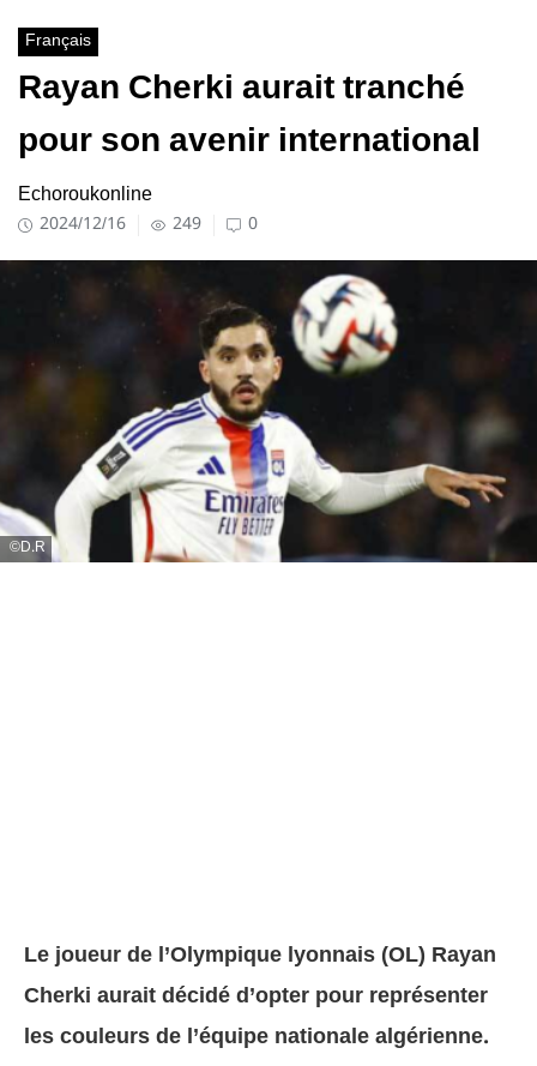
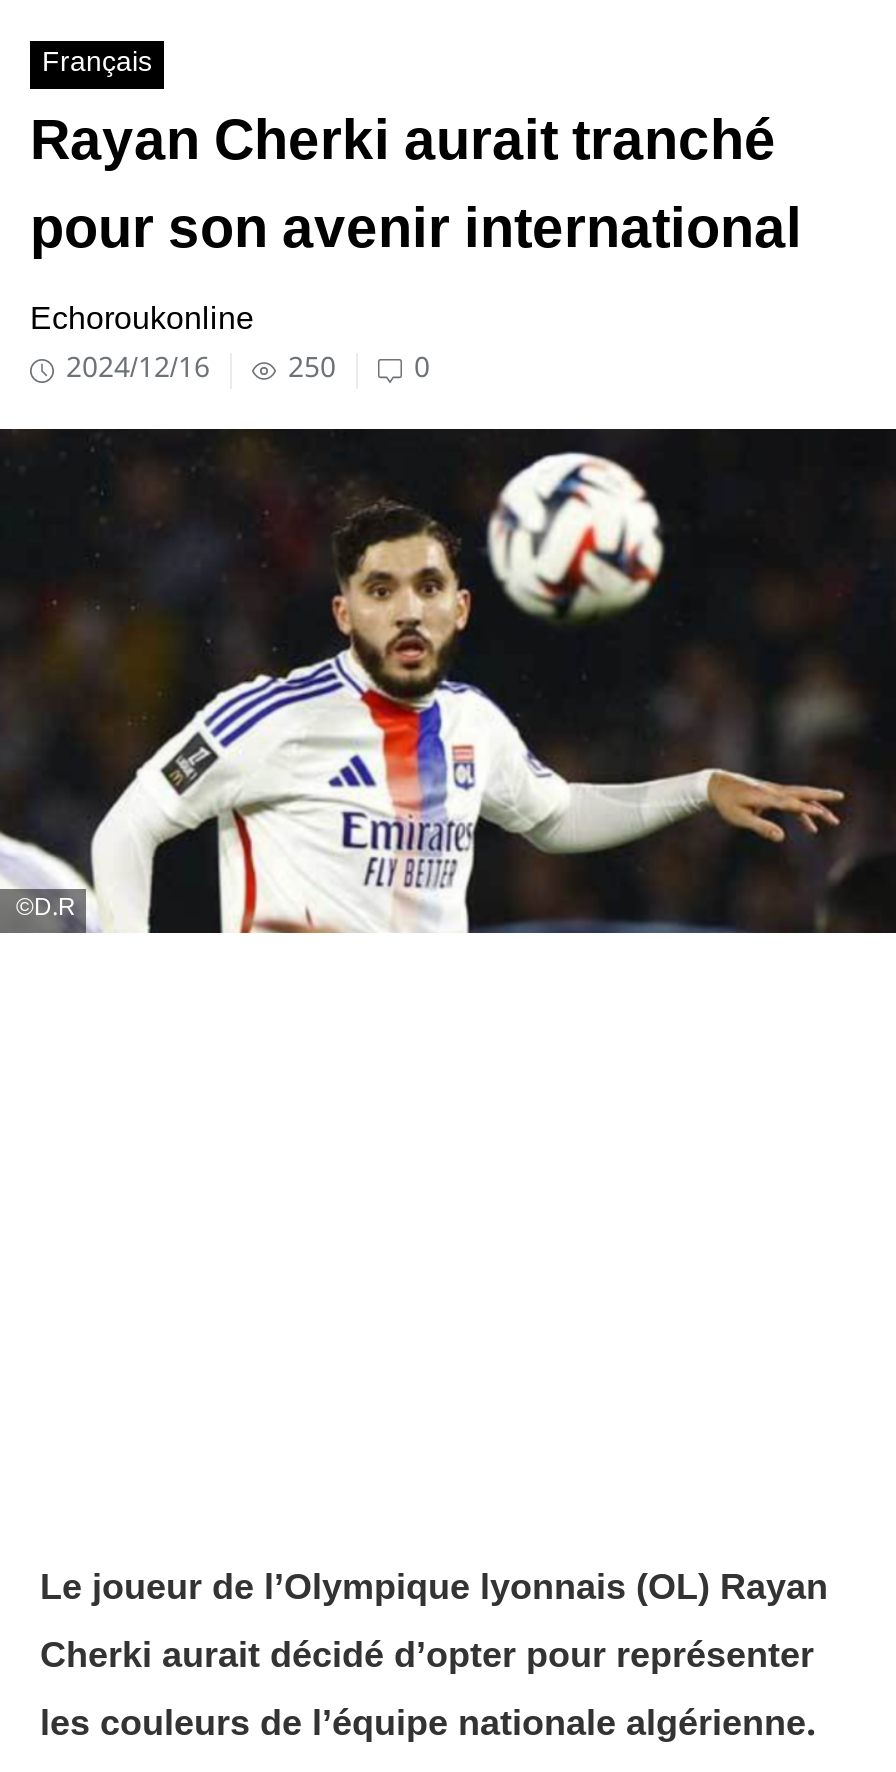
[40,206,258,241] 2024/12/16 249 0 -> [66,339,430,397] 2024/12/16 250 0

